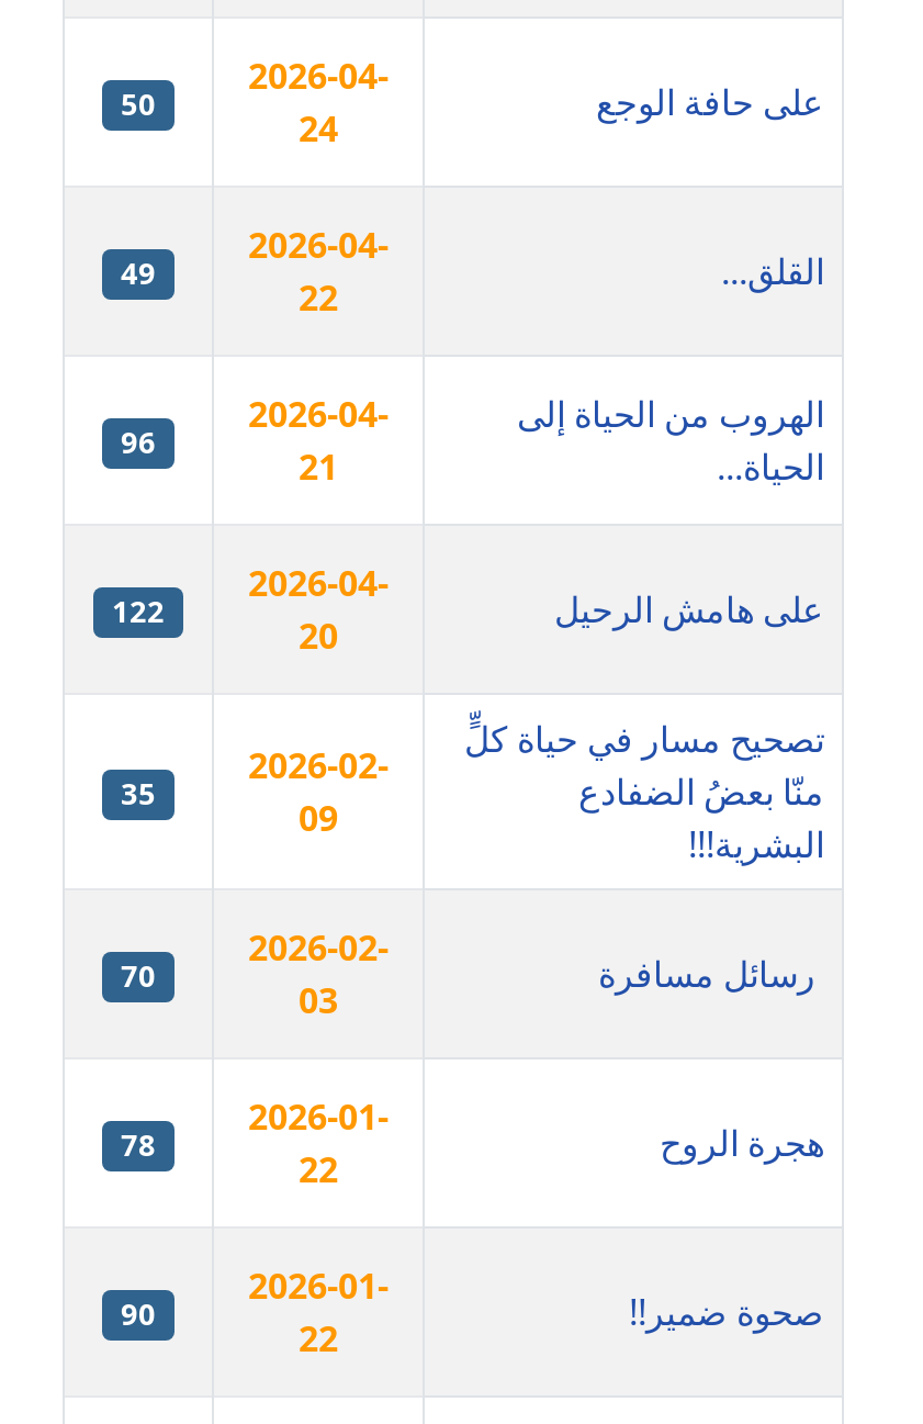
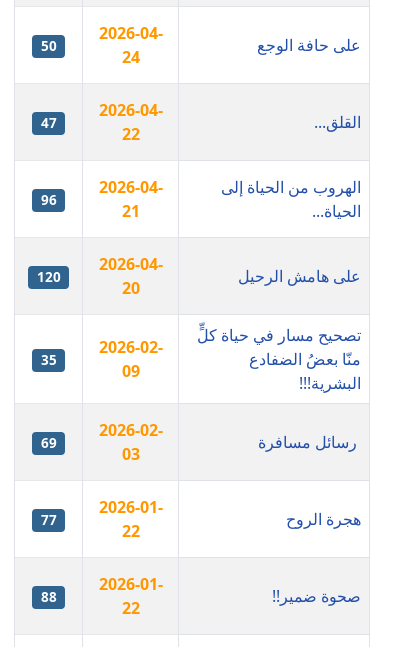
[121,254,156,293] 49 -> [40,114,56,132] 47
[112,592,165,631] 122 -> [36,268,60,286] 120
[121,956,156,996] 70 -> [40,434,56,452] 69
[121,1125,156,1165] 78 -> [40,511,56,529] 77
[121,1294,156,1334] 90 -> [40,588,56,606] 88

